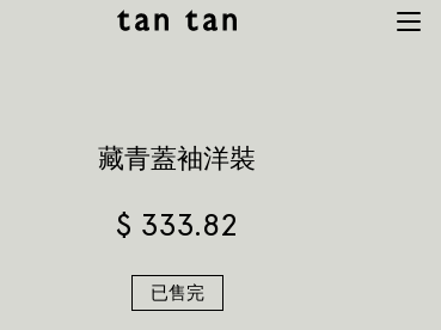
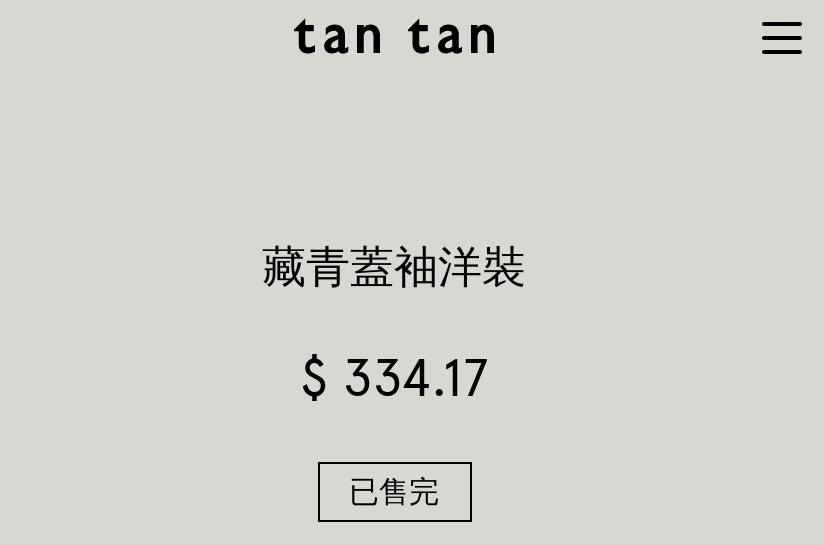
[116,206,238,243] $ 333.82 -> [301,346,487,408] $ 334.17

